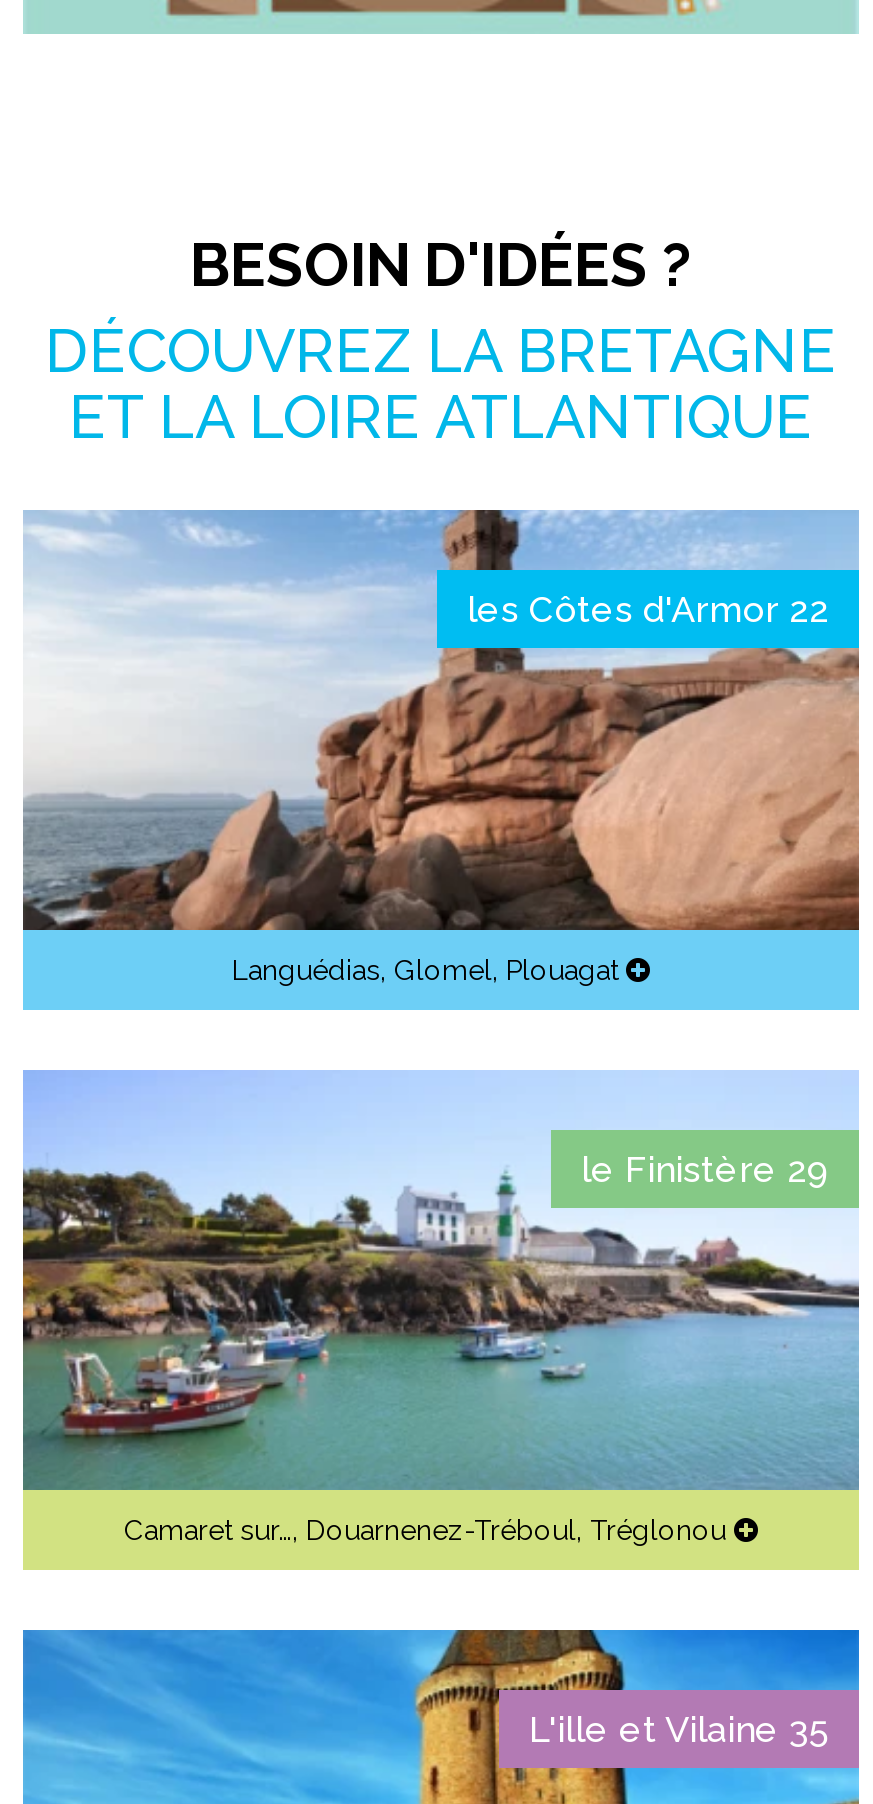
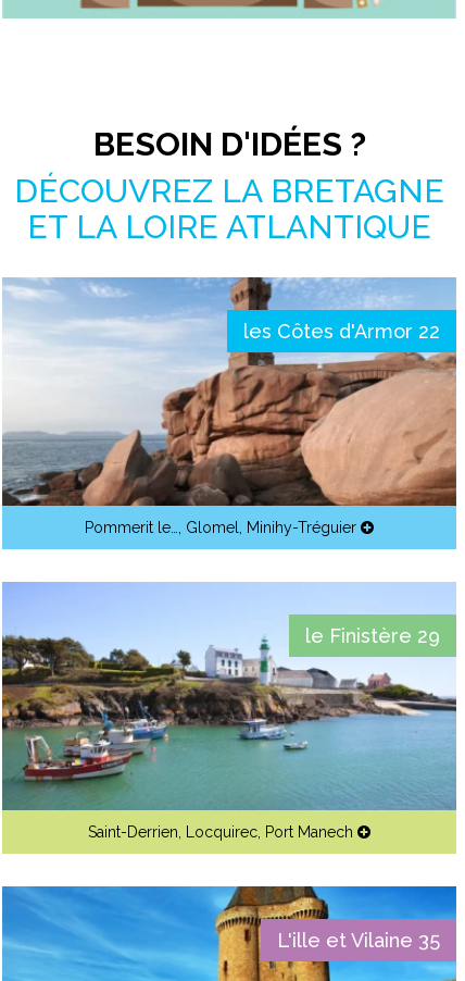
[232,955,618,987] Languédias, Glomel, Plouagat -> [85,519,356,537] Pommerit le…, Glomel, Minihy-Tréguier
[124,1515,726,1547] Camaret sur…, Douarnenez-Tréboul, Tréglonou -> [88,824,353,841] Saint-Derrien, Locquirec, Port Manech

